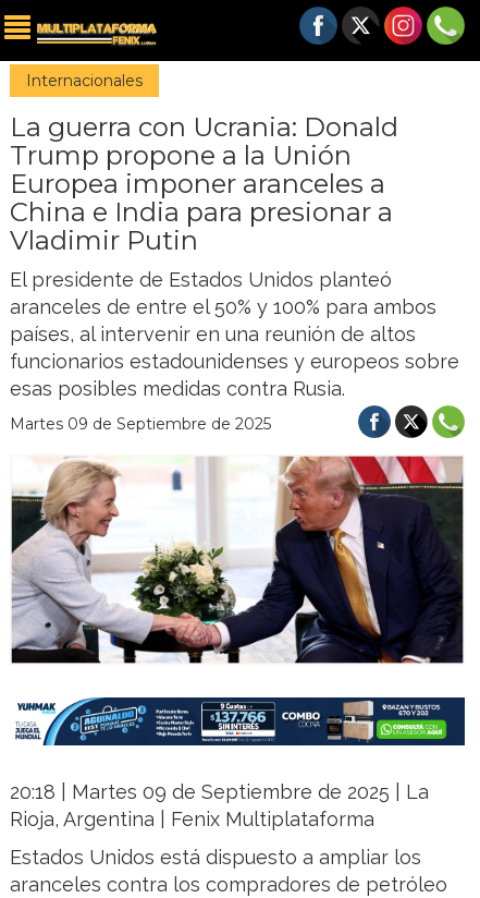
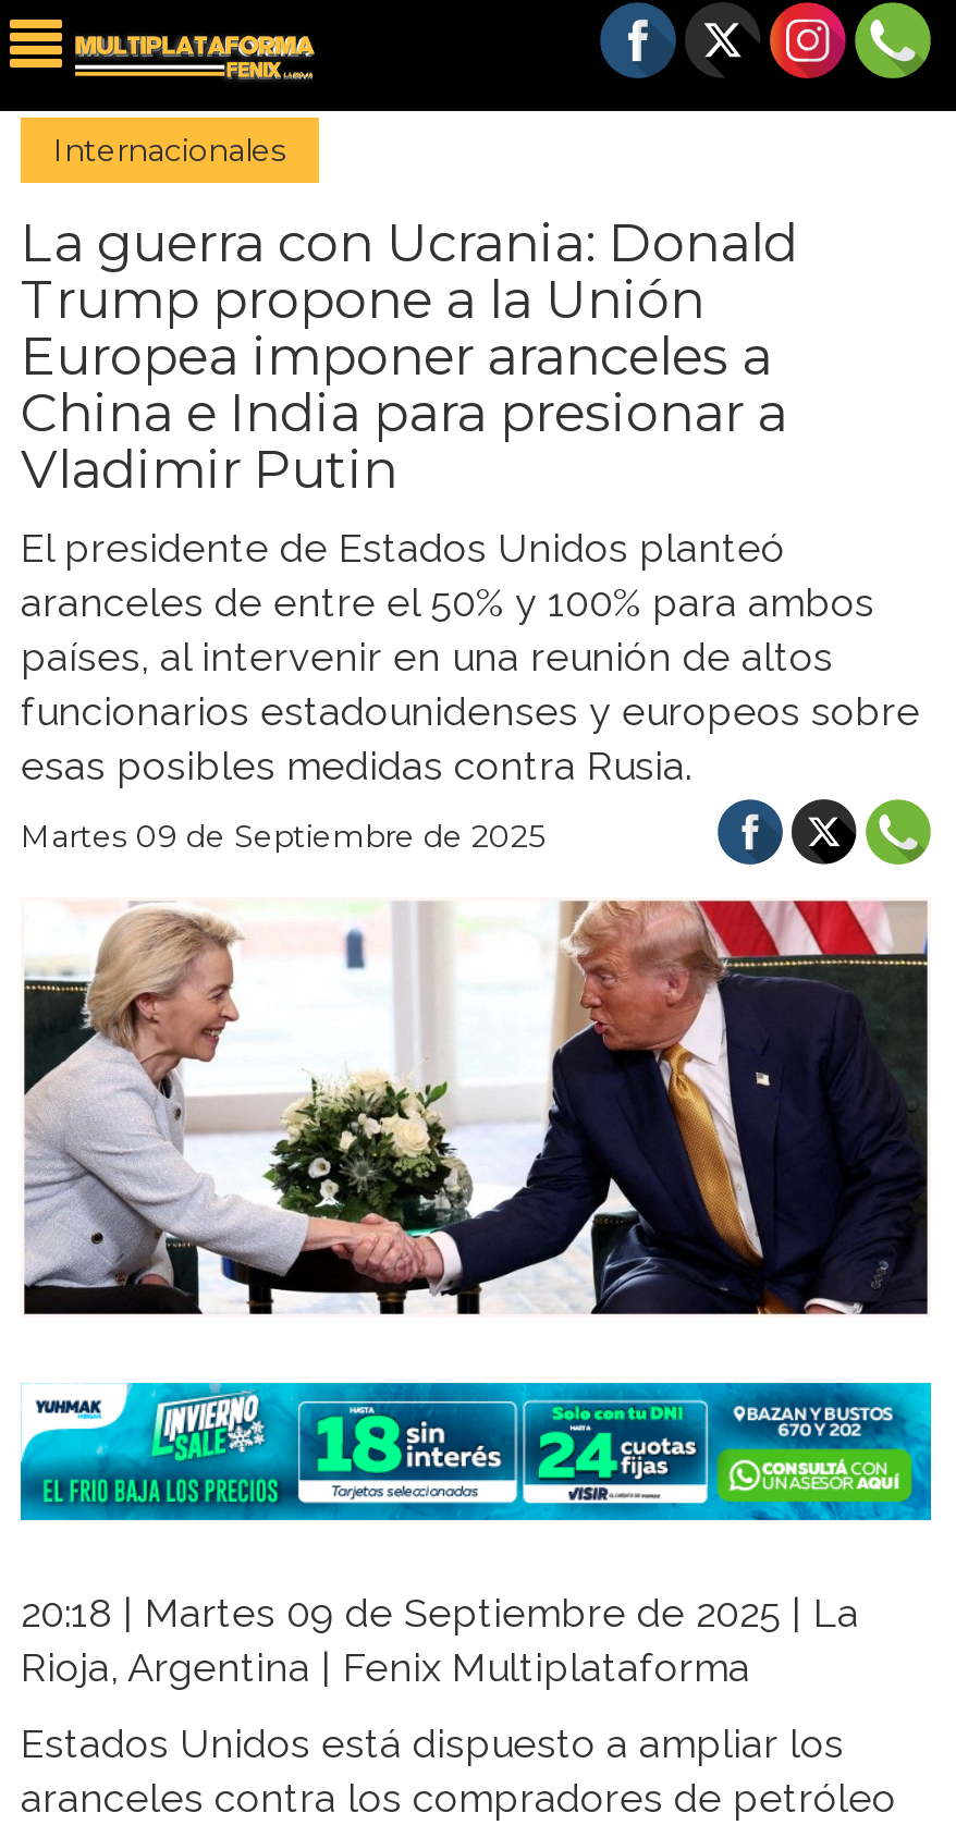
[10,696,466,747] [image] -> [19,1381,933,1522] [image]

